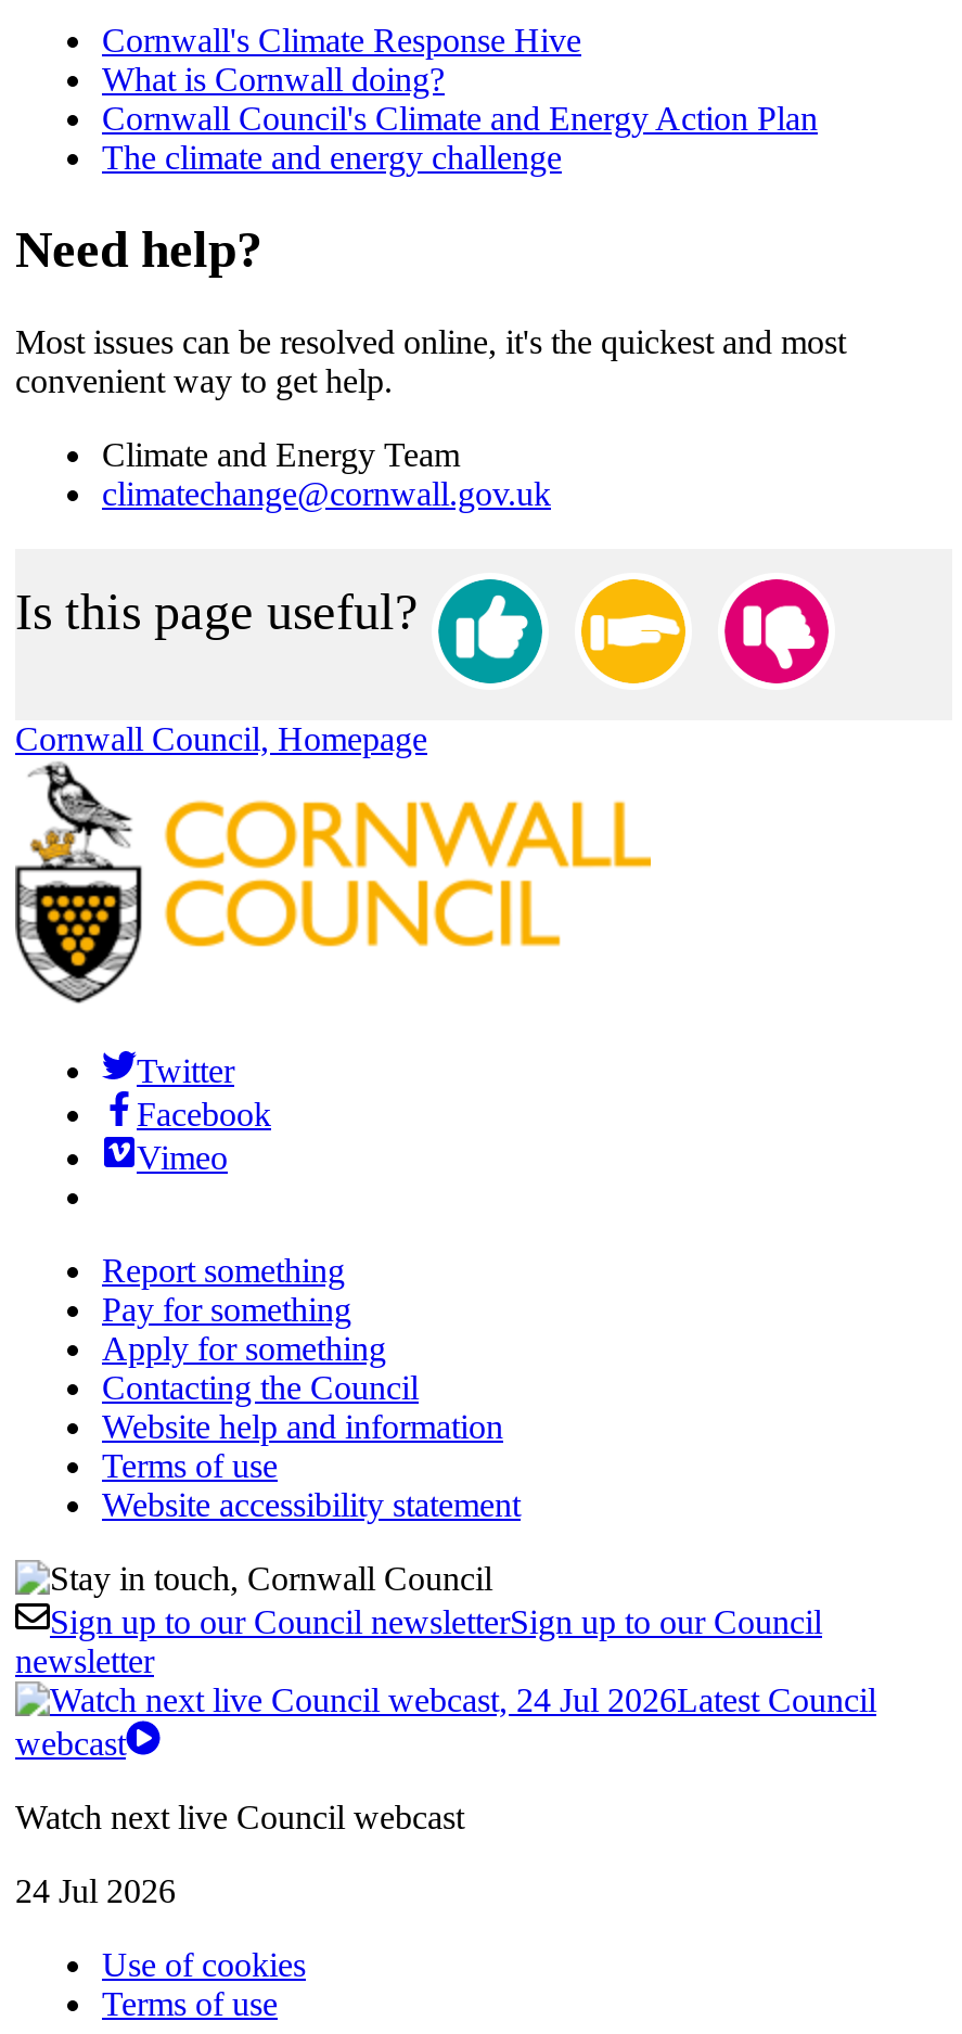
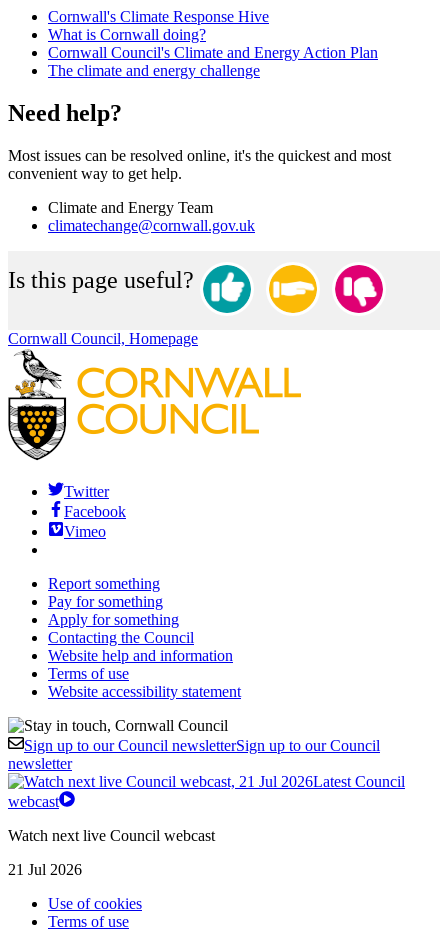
[15,1873,176,1910] 24 Jul 2026 -> [8,861,82,878] 21 Jul 2026

